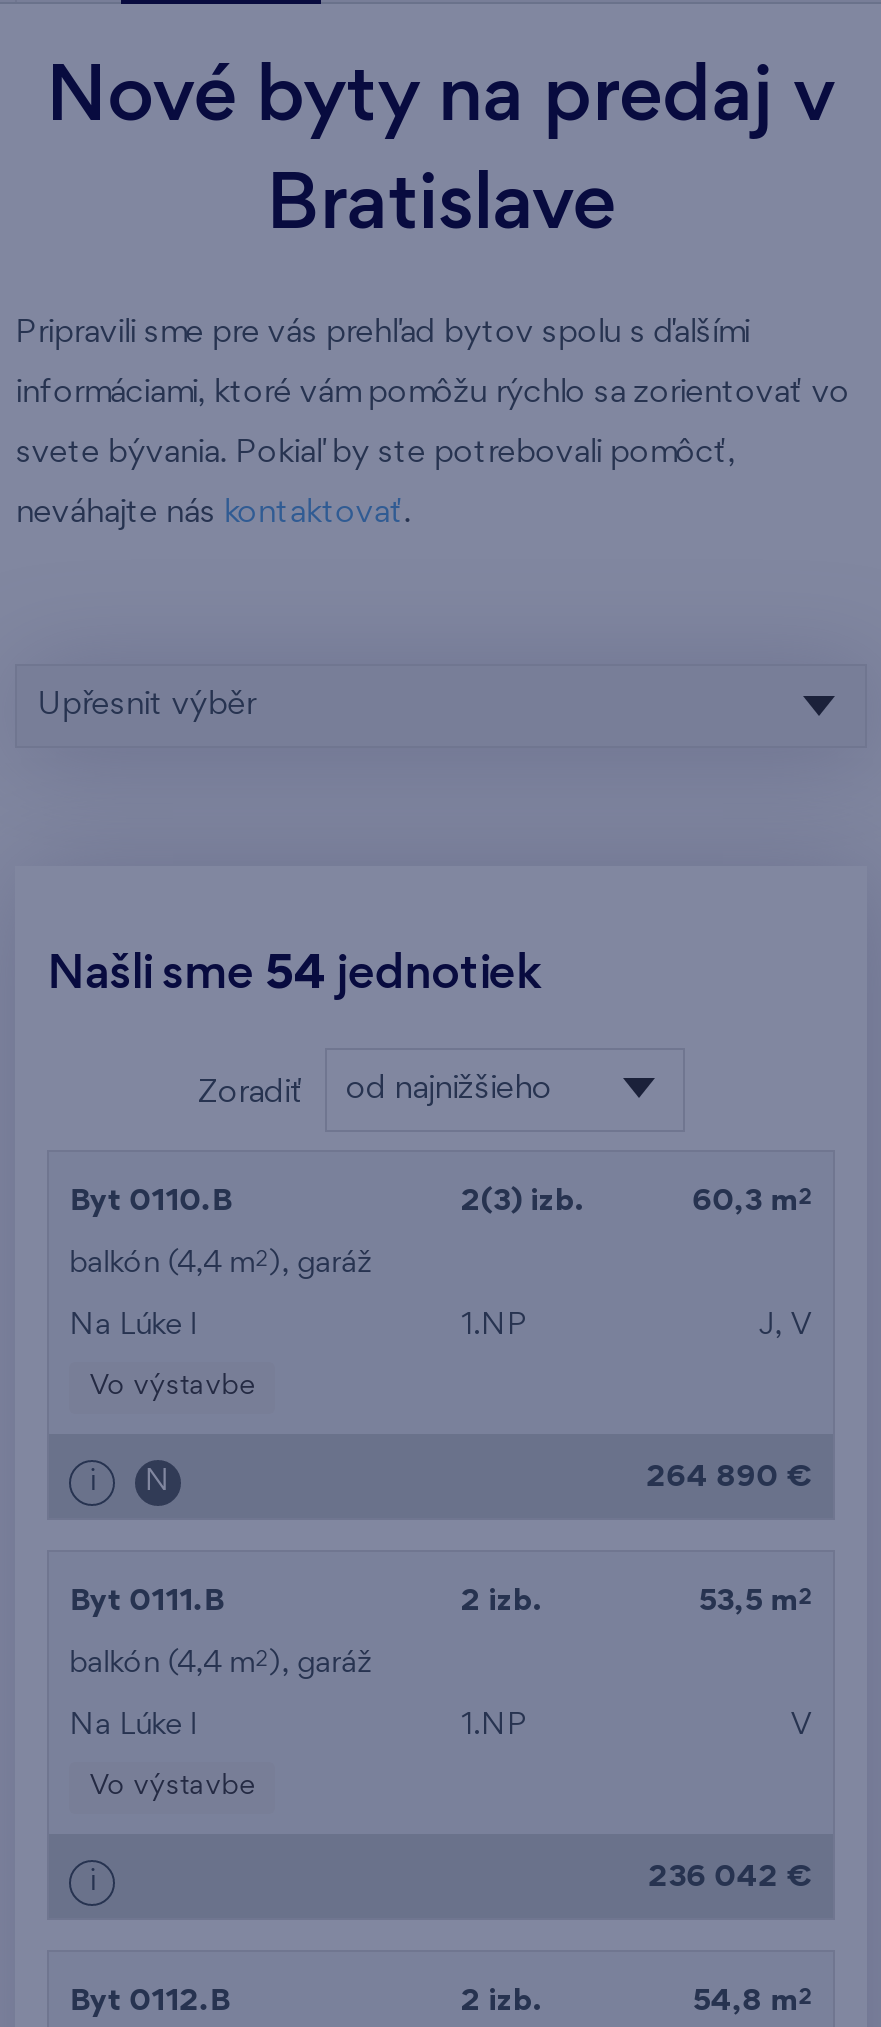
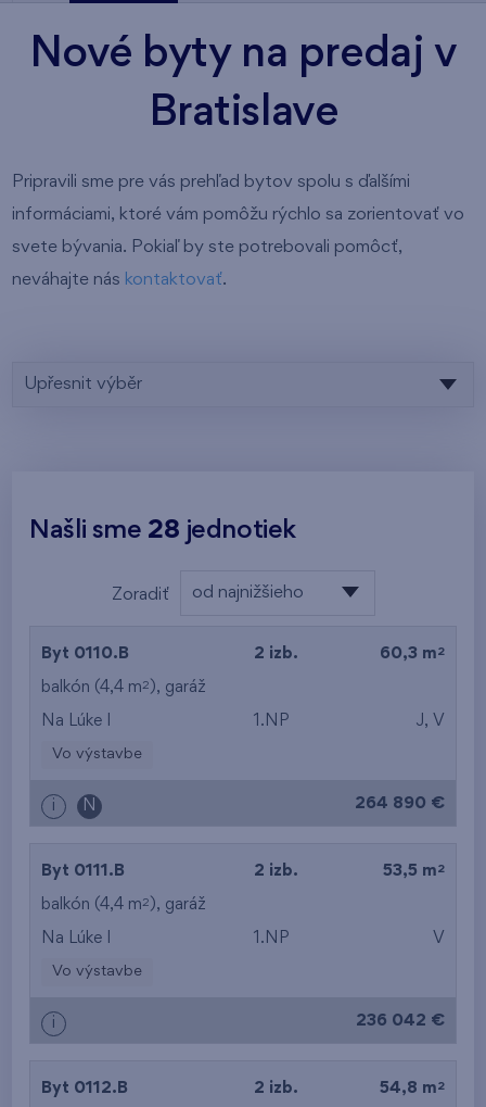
[47,952,541,996] Našli sme 54 jednotiek -> [30,518,296,542] Našli sme 28 jednotiek
[461,1188,585,1216] 2(3) izb. -> [254,646,298,662] 2 izb.

